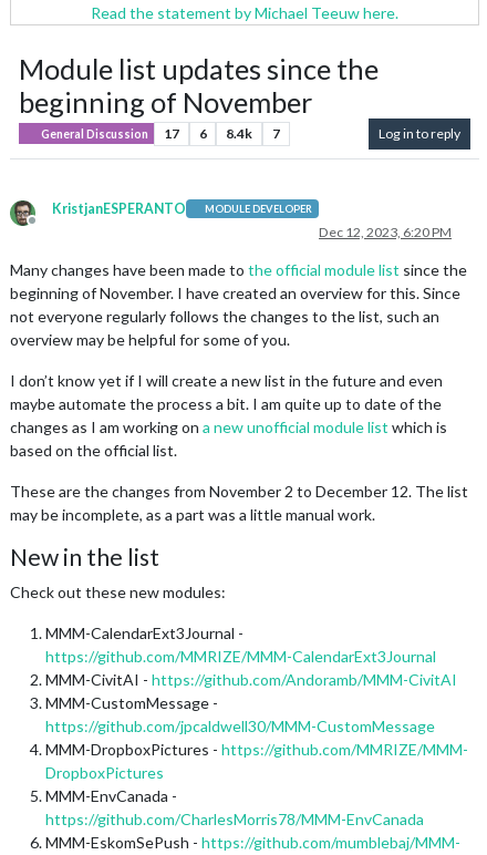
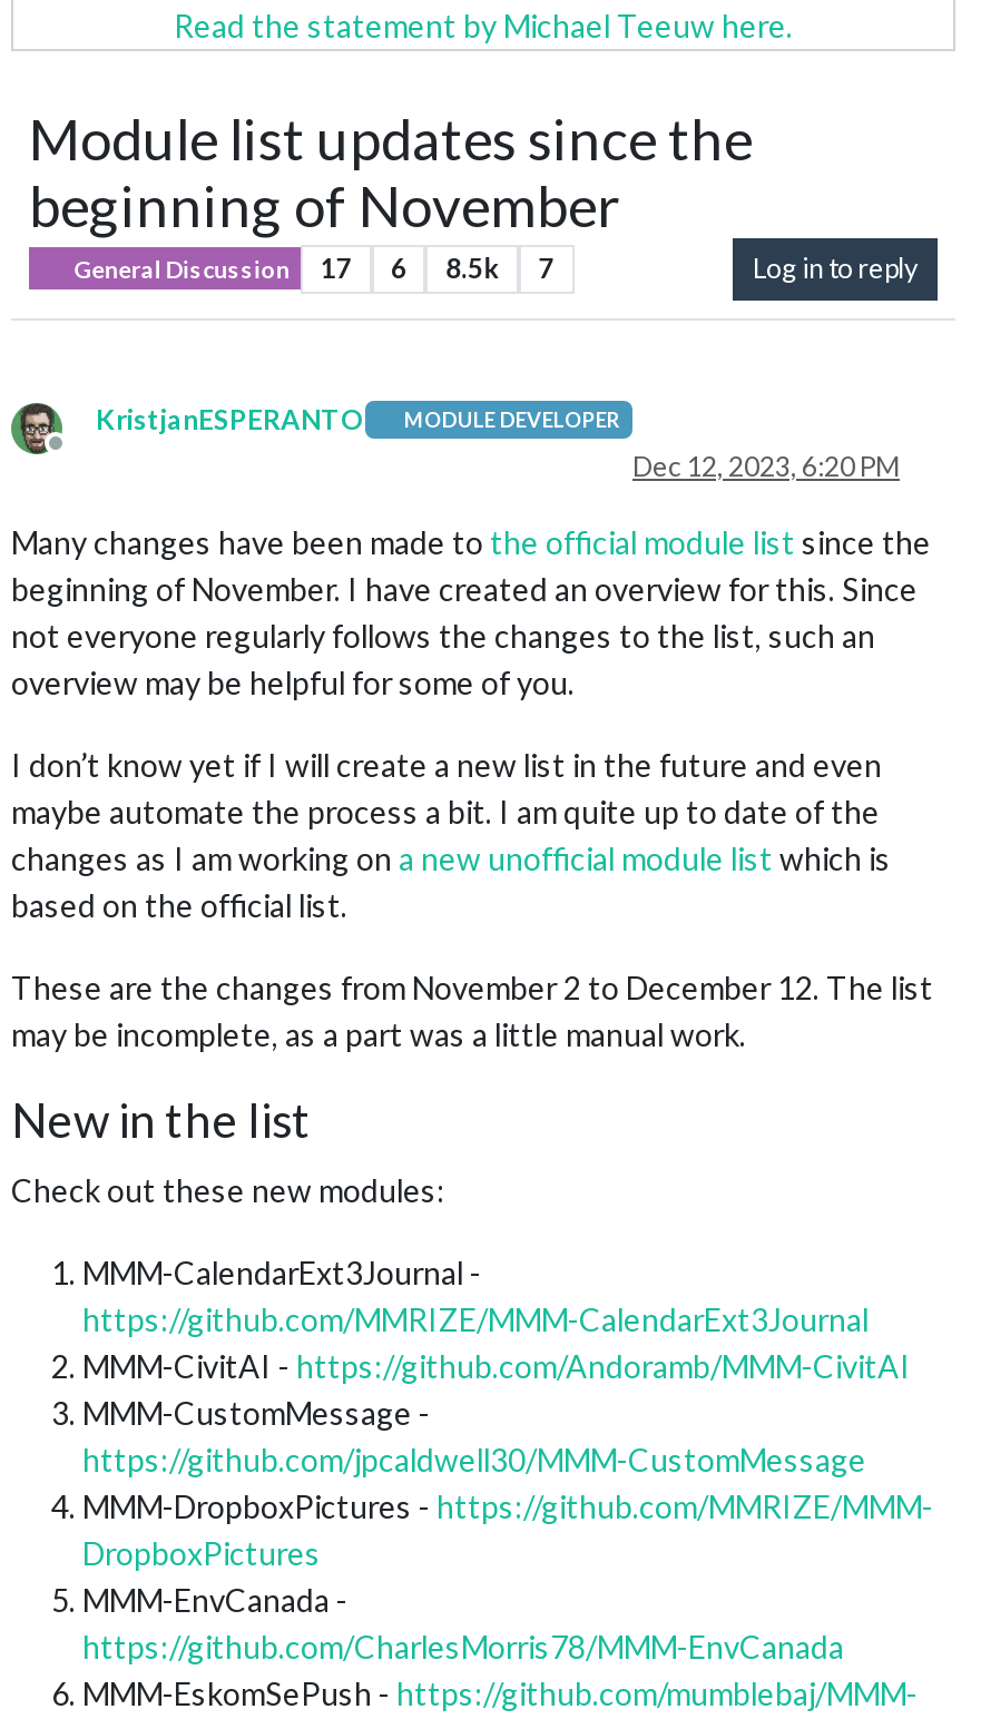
[39,125,280,142] General Discussion 17 6 8.4k 7 -> [69,251,554,285] General Discussion 17 6 8.5k 7

